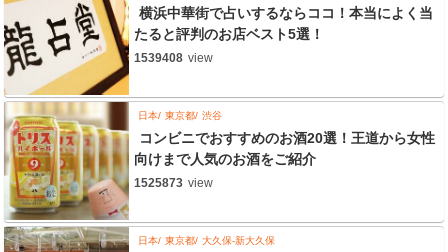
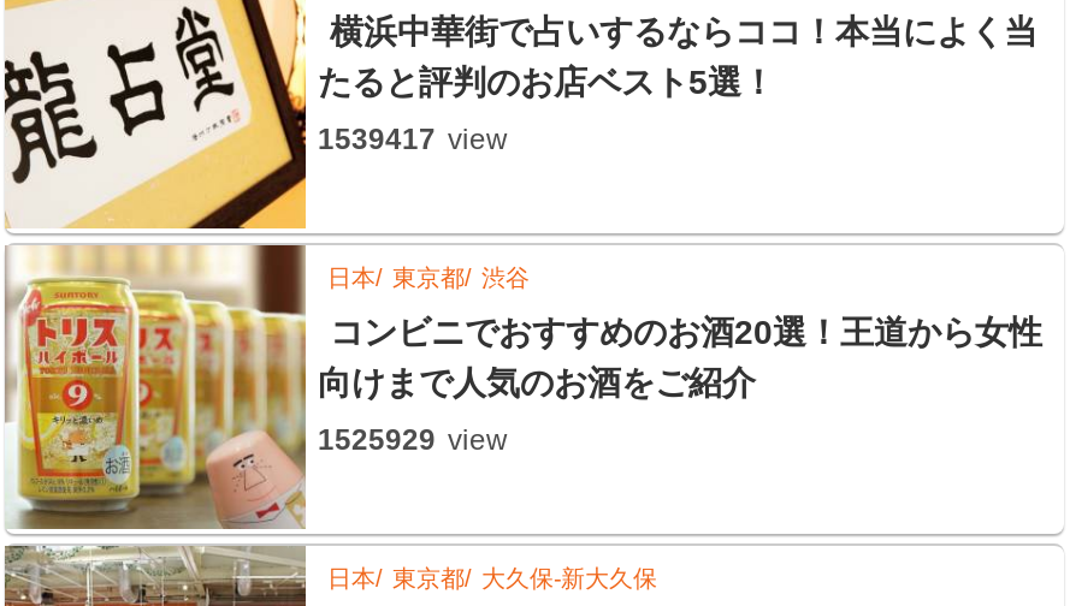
[134,51,213,65] 1539408 view -> [318,123,508,156] 1539417 view
[134,176,213,190] 1525873 view -> [318,423,508,457] 1525929 view

